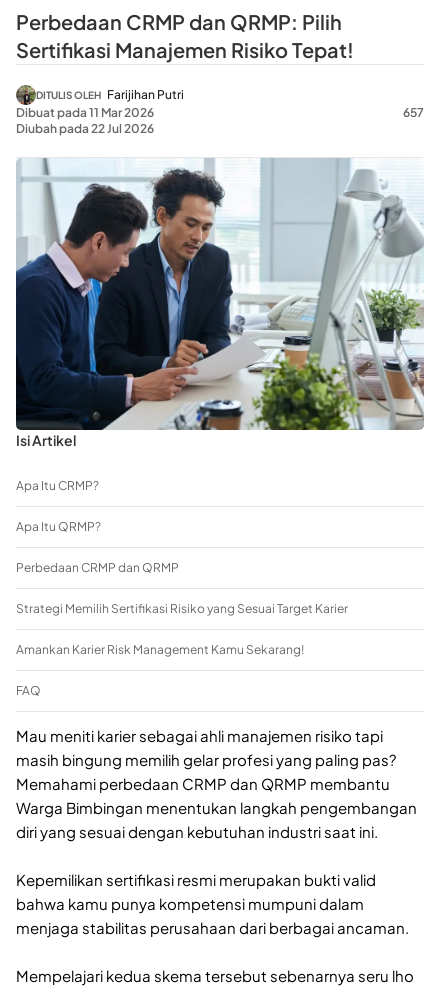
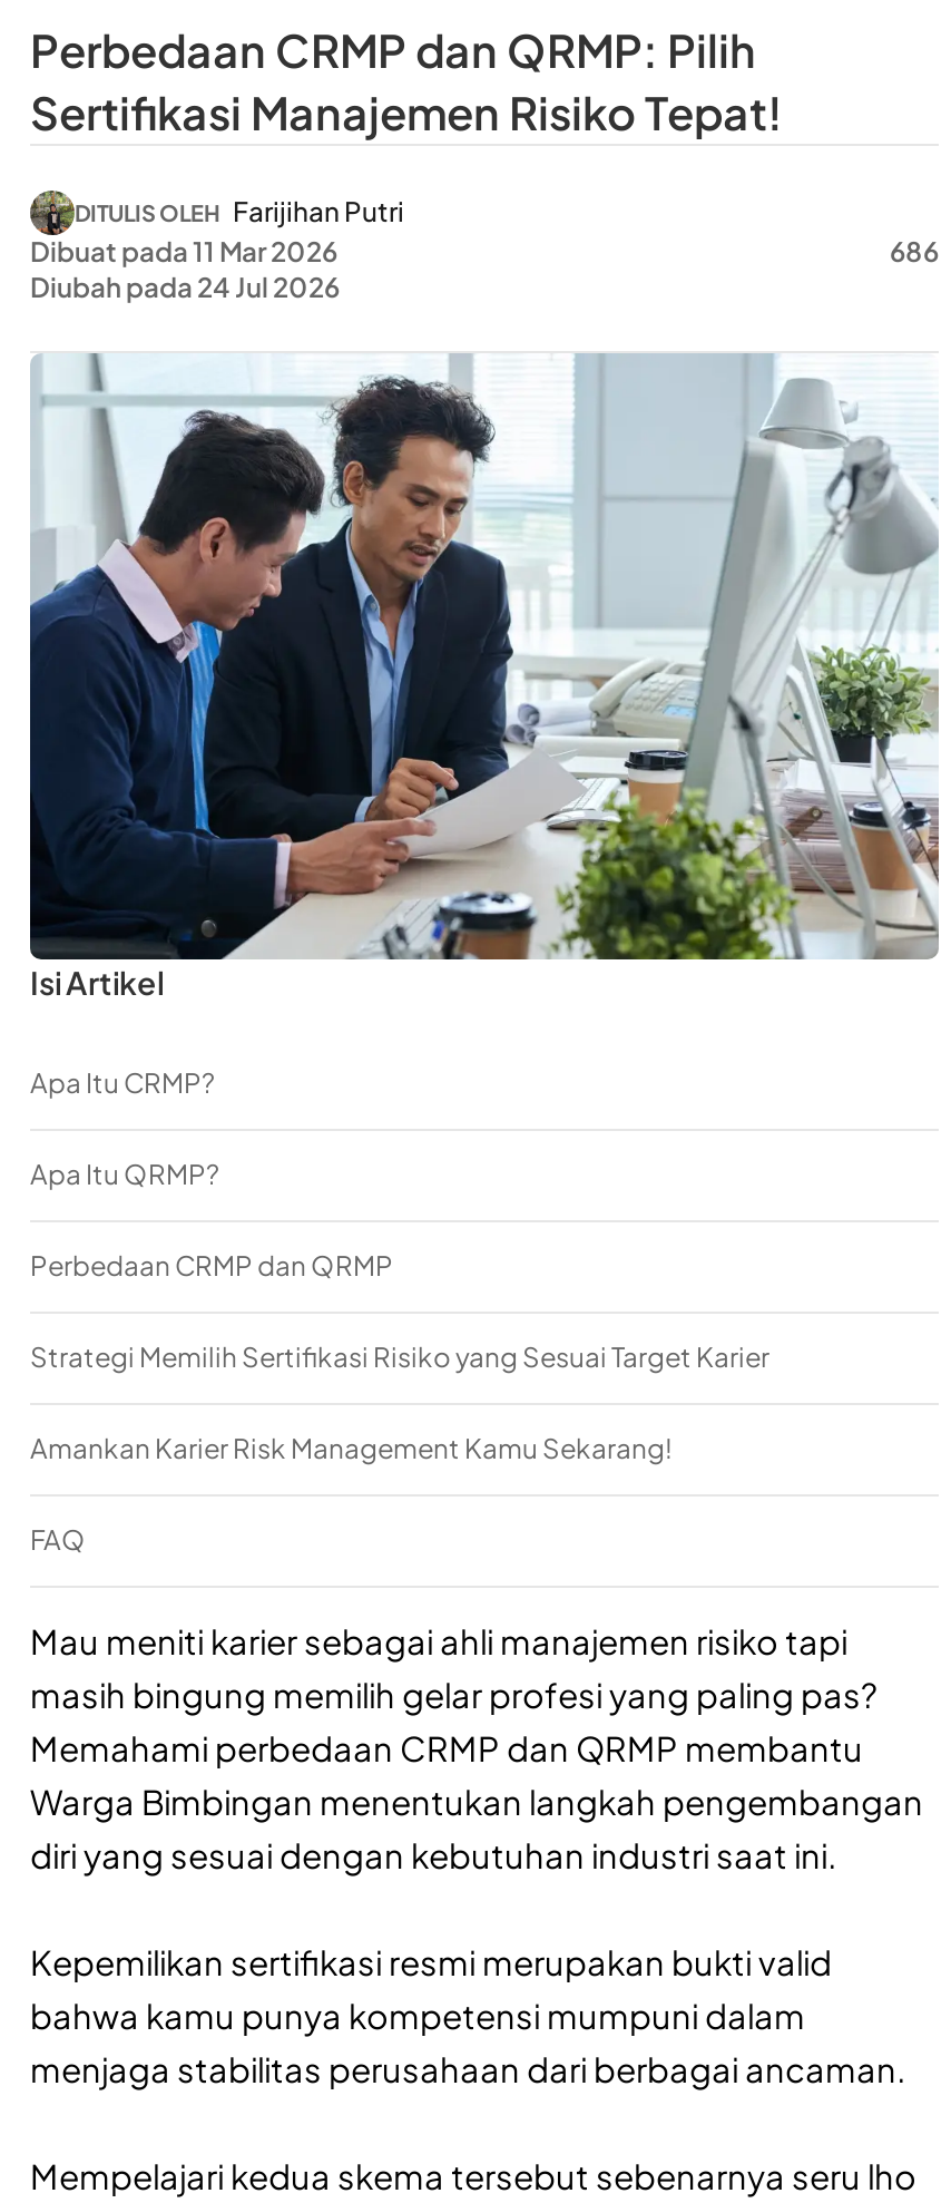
[403,105,424,120] 657 -> [890,235,939,269] 686
[16,121,154,136] Diubah pada 22 Jul 2026 -> [30,271,340,304] Diubah pada 24 Jul 2026

